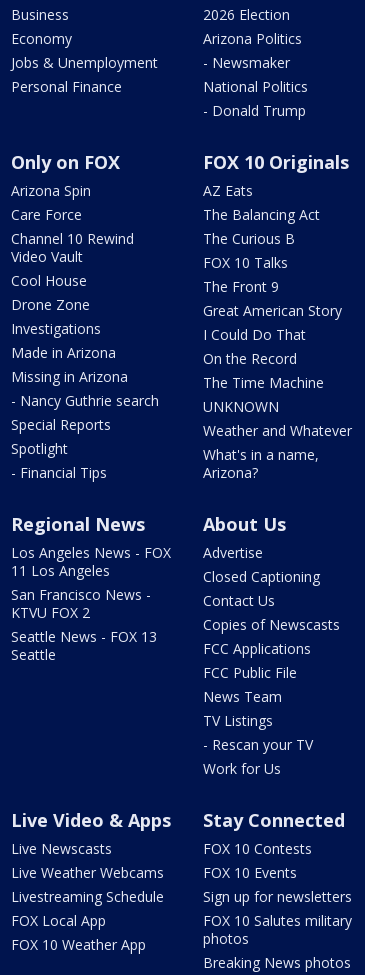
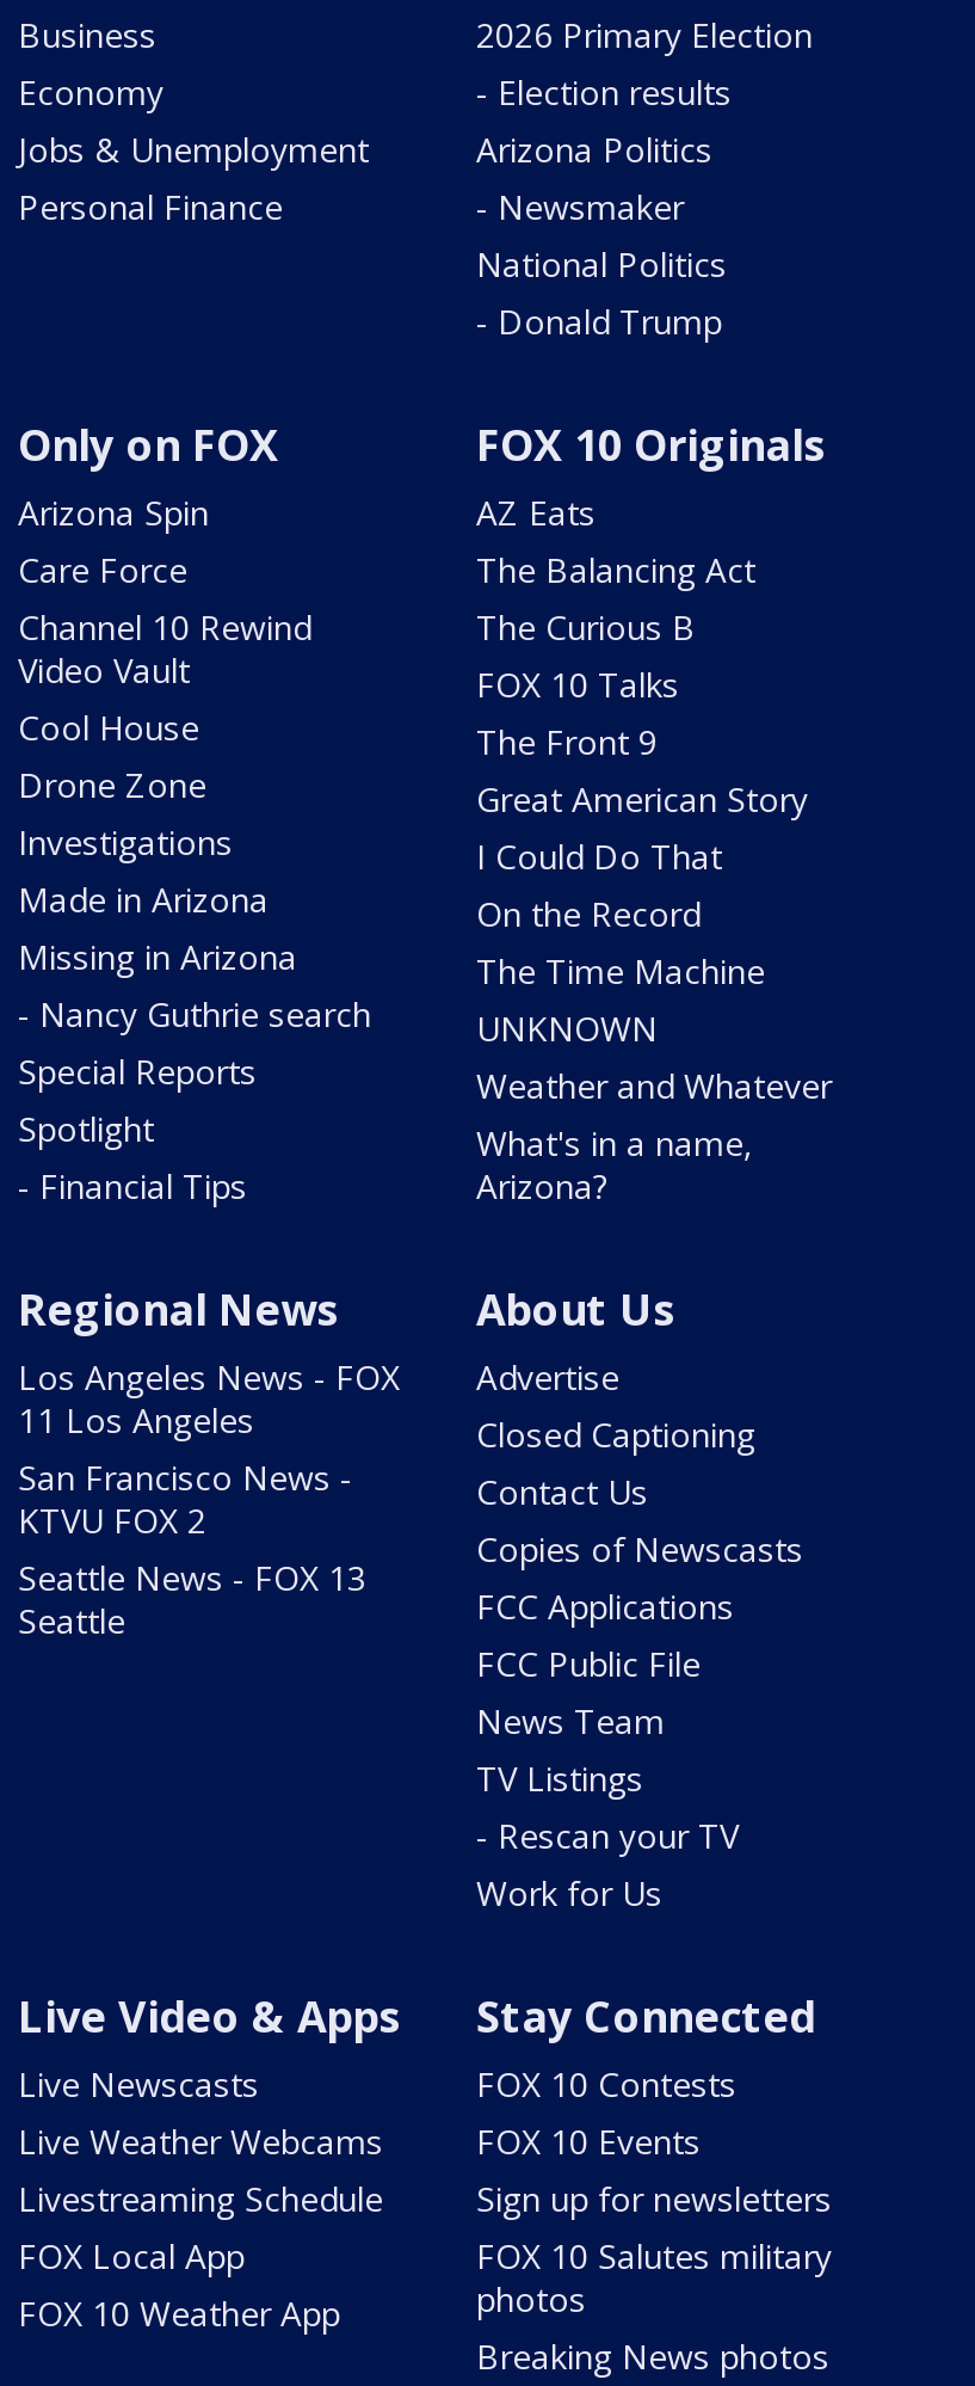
[203,5,290,24] 2026 Election -> [476,11,813,114] 2026 Primary Election | - Election results

